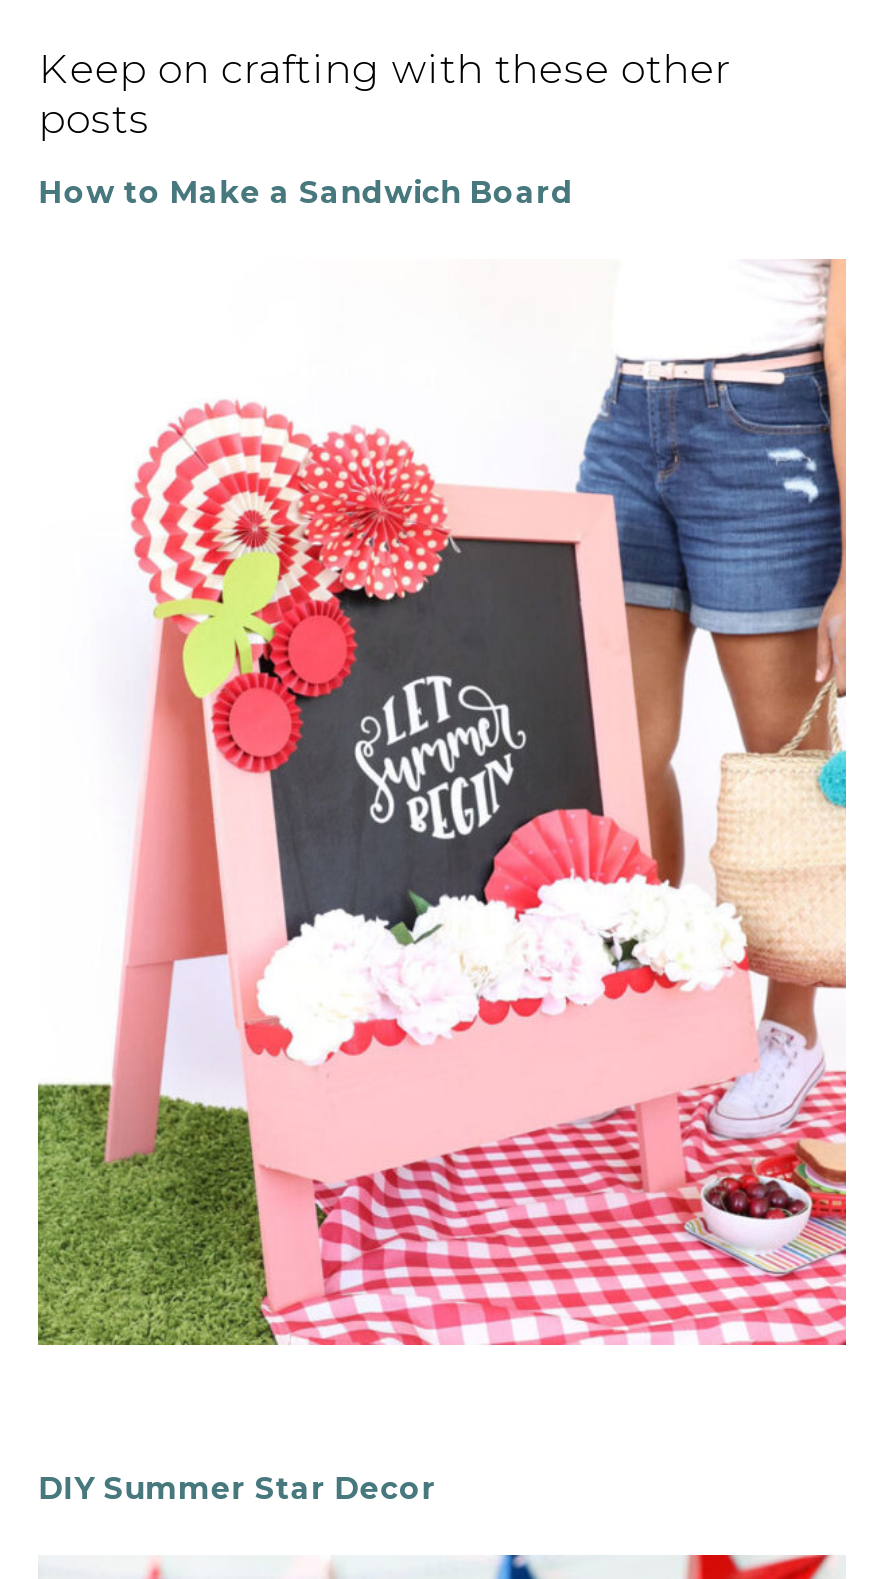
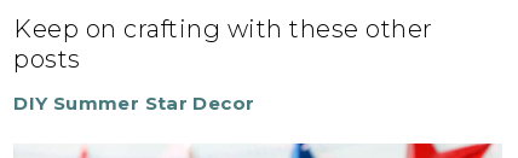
[39,173,574,211] How to Make a Sandwich Board -> none
[36,258,848,1348] [image] -> none

